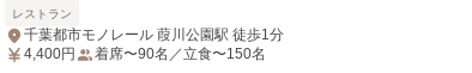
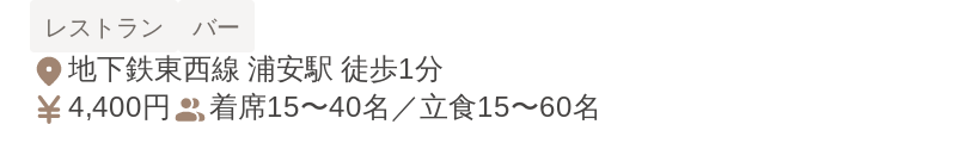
[24,26,284,43] 千葉都市モノレール 葭川公園駅 徒歩1分 -> [68,13,444,86] バー | 地下鉄東西線 浦安駅 徒歩1分
[95,45,266,62] 着席〜90名／立食〜150名 -> [209,91,601,124] 着席15〜40名／立食15〜60名

